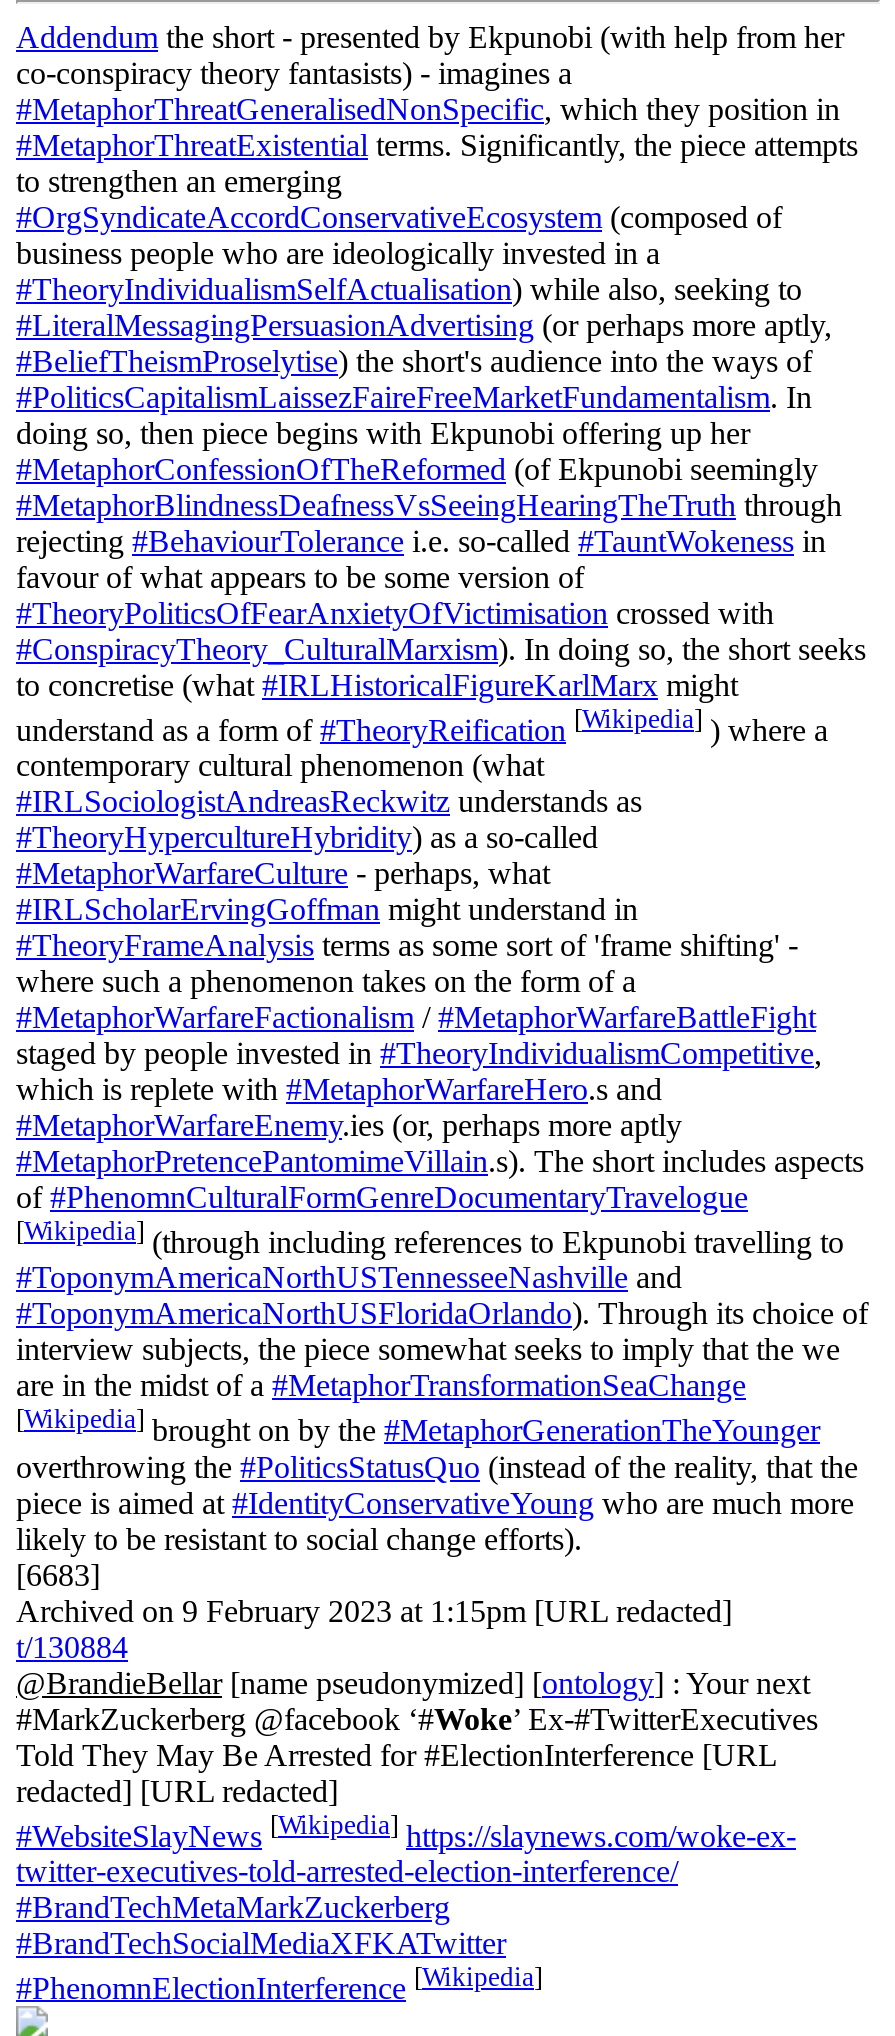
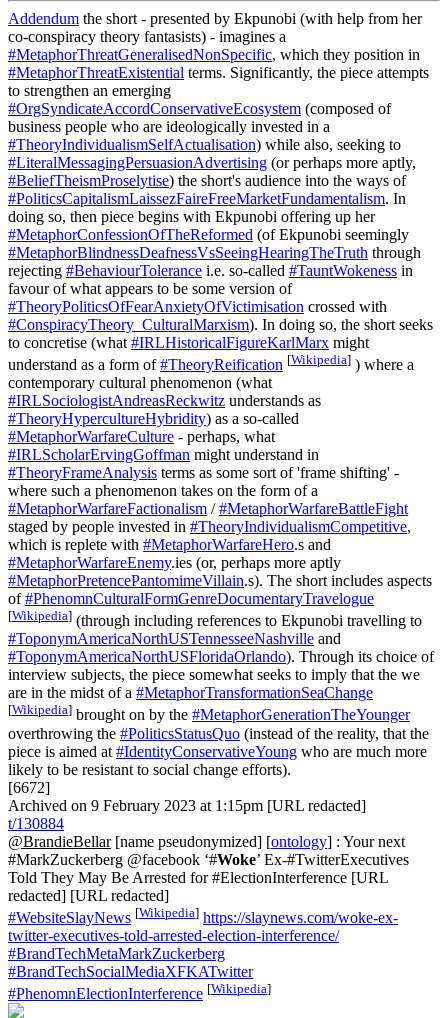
[16,1558,100,1592] [6683] -> [8,779,50,796] [6672]

